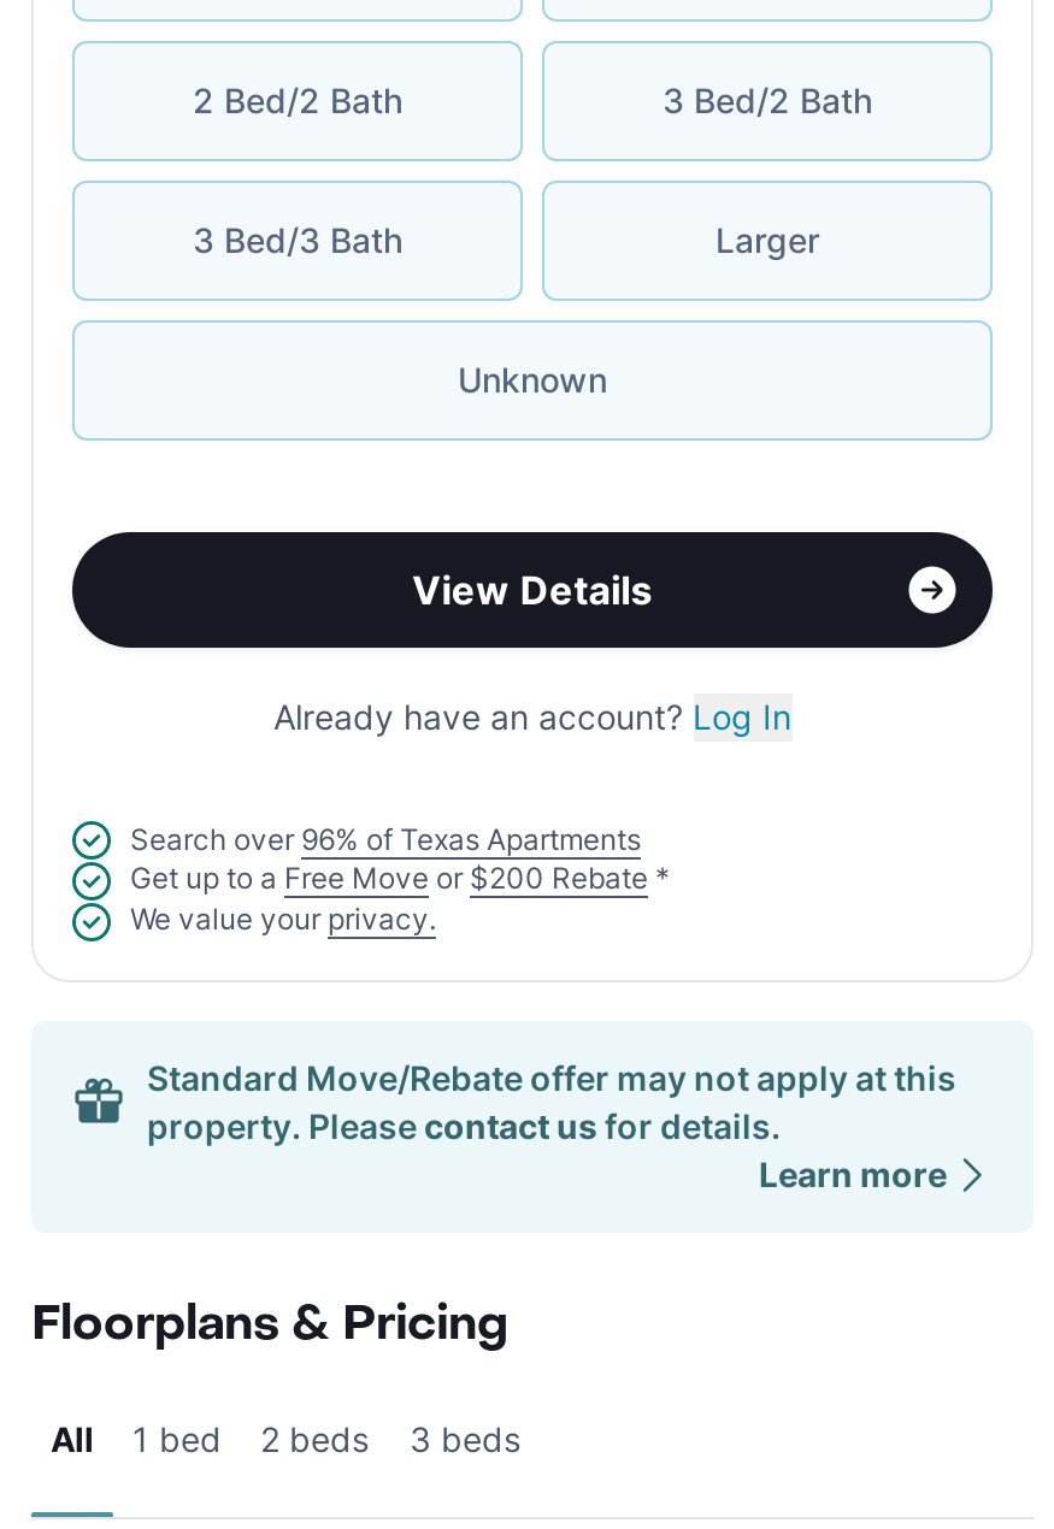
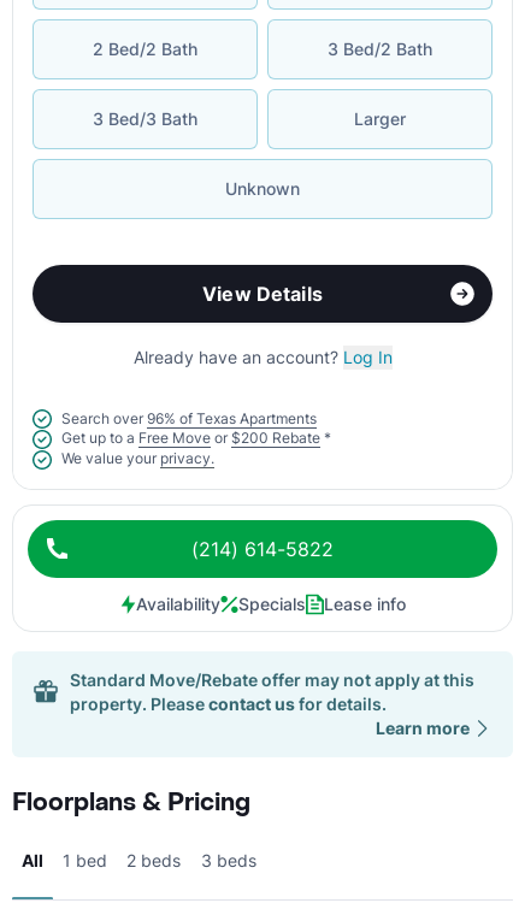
none -> [135,537,405,614] (214) 614-5822 | Availability | Specials | Lease info

